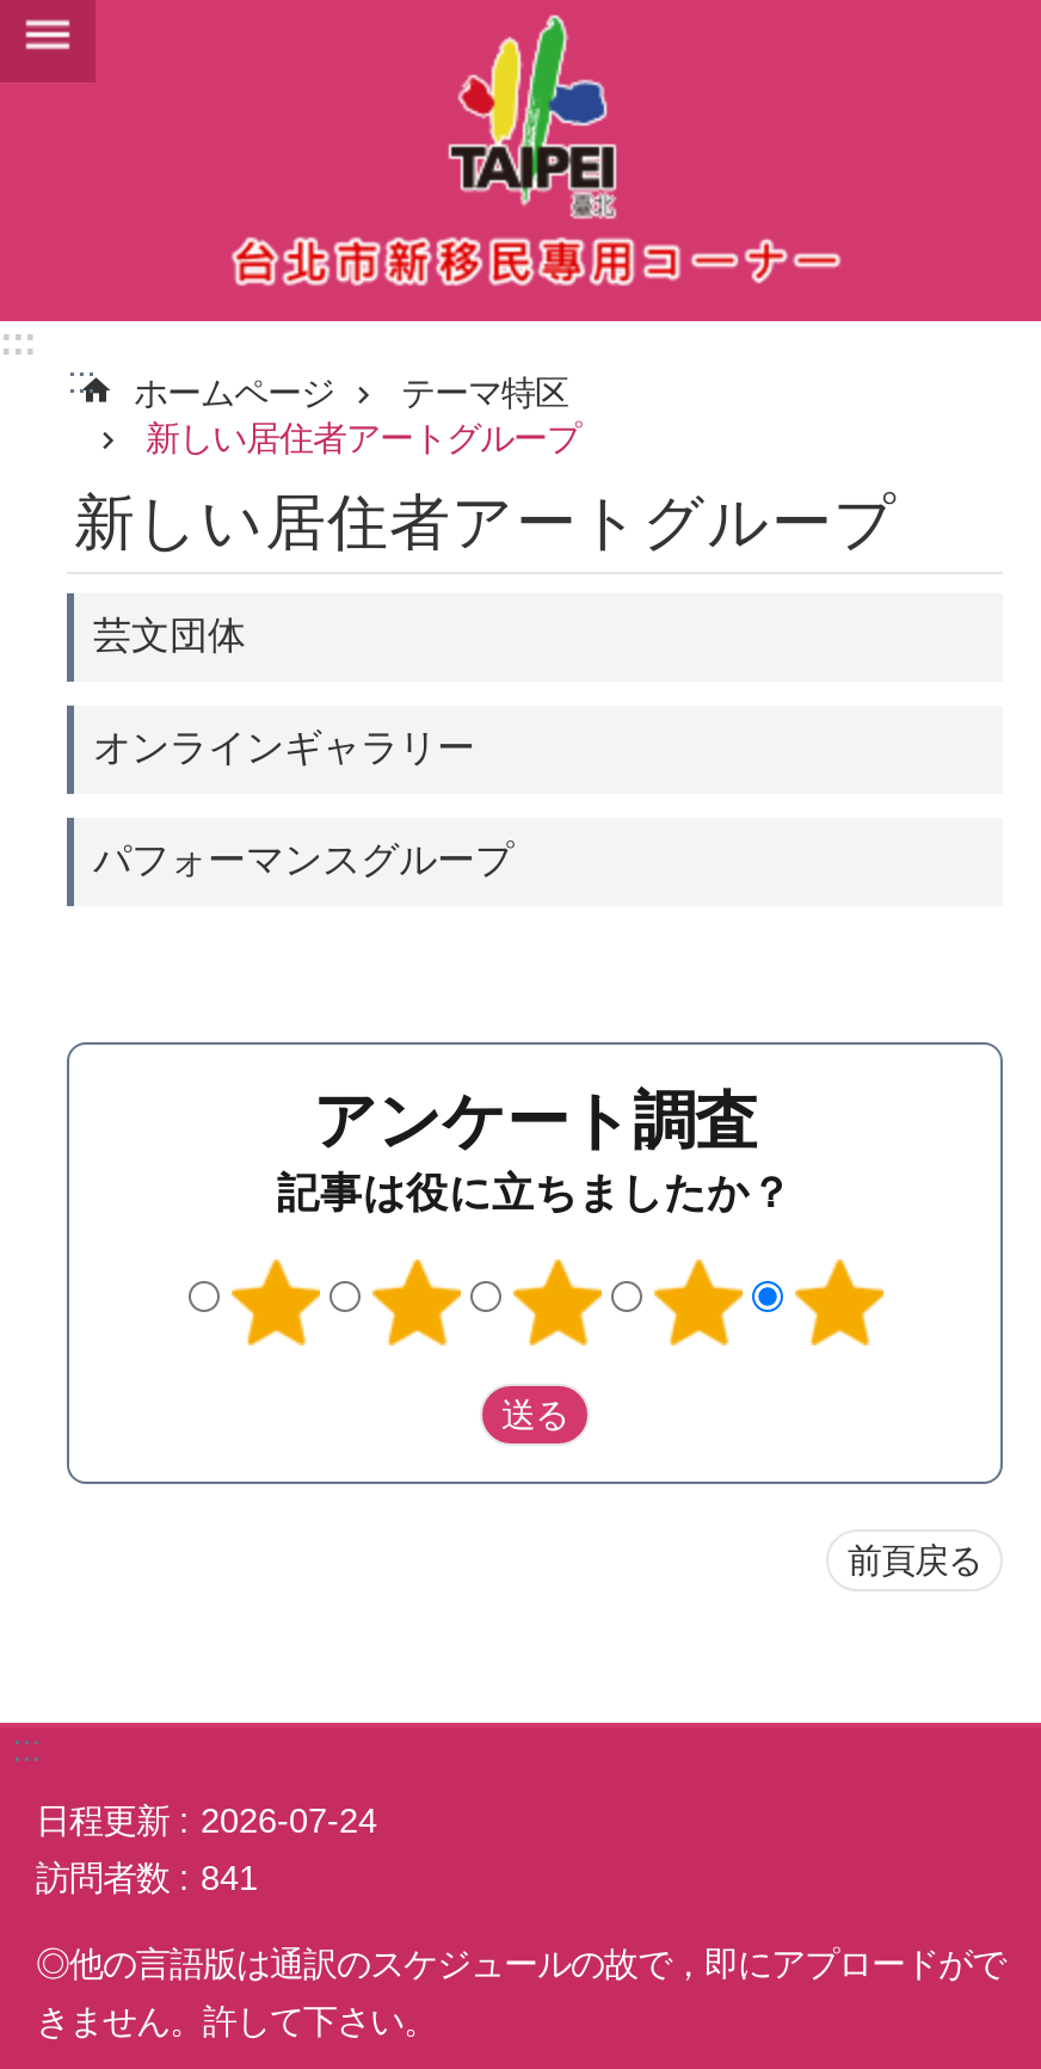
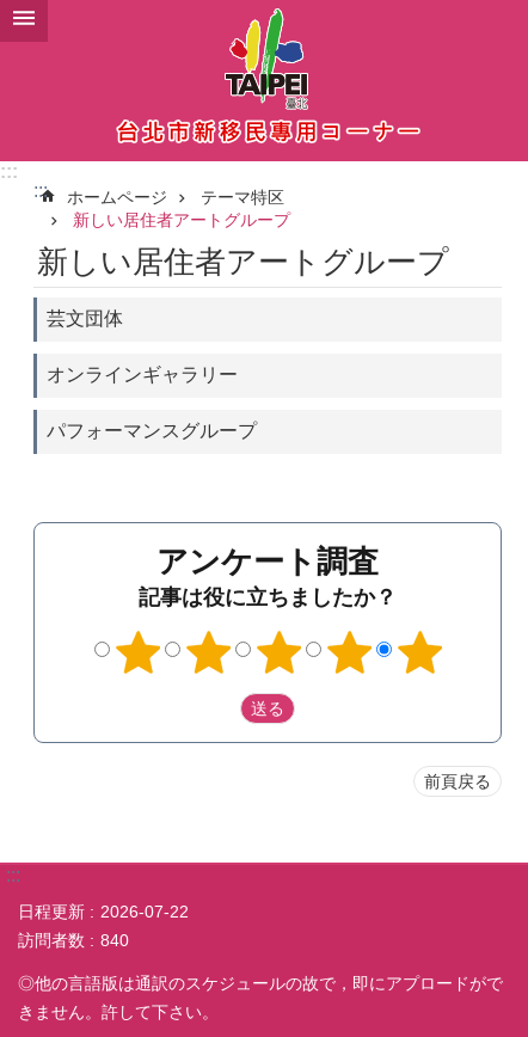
[36,1802,377,1840] 日程更新 2026-07-24 -> [18,902,189,921] 日程更新 2026-07-22
[36,1859,258,1897] 訪問者数 841 -> [18,931,129,950] 訪問者数 840

